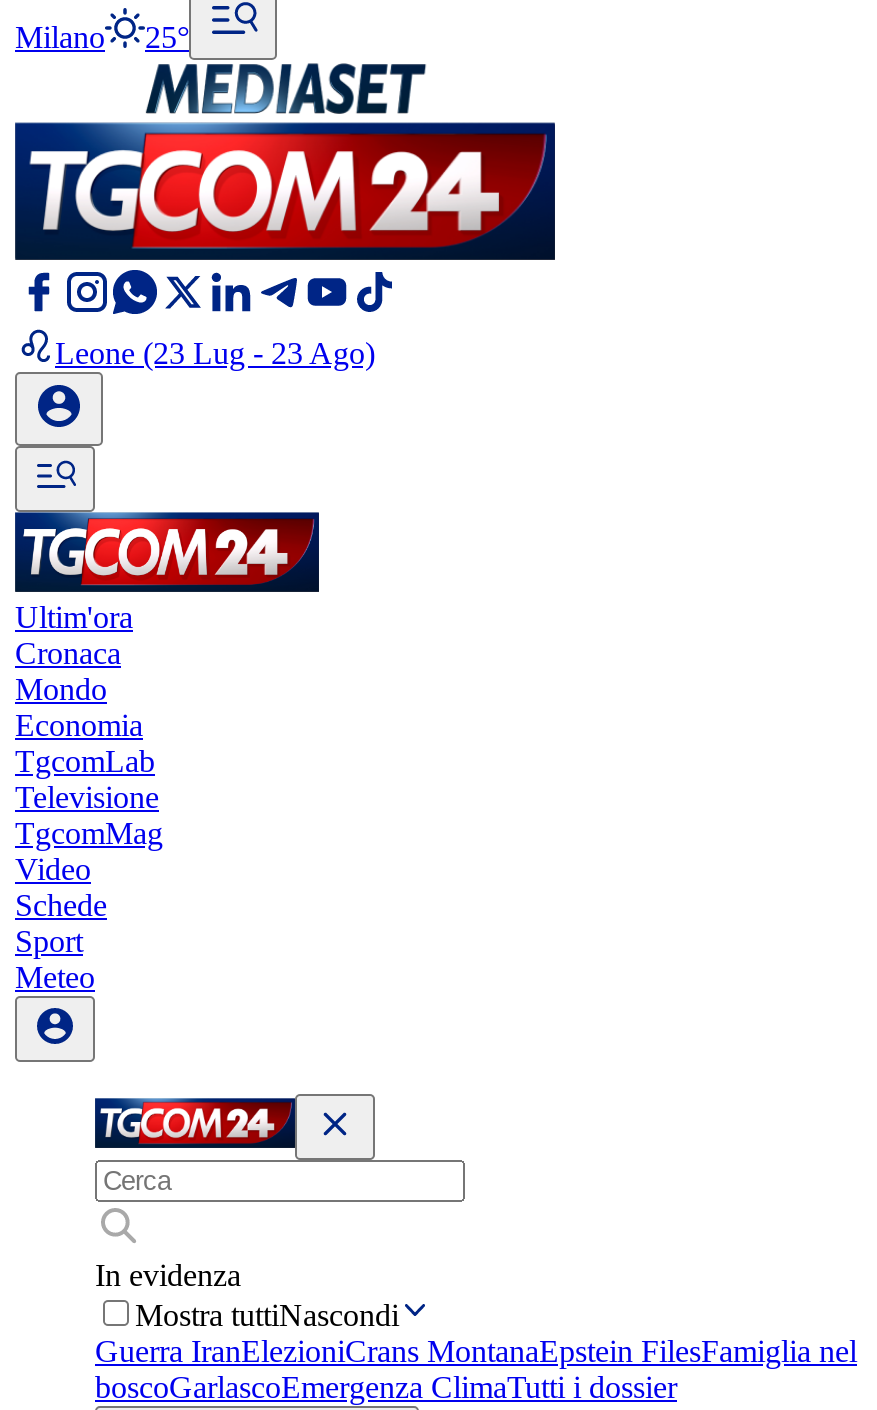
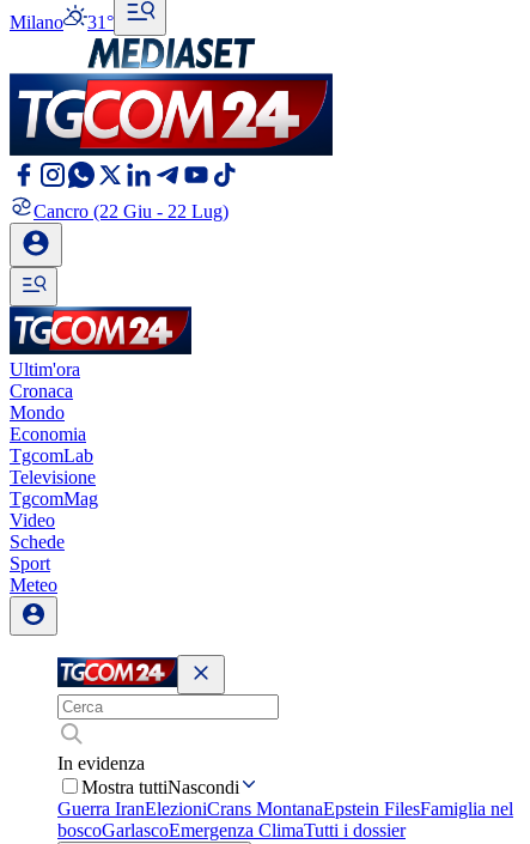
[15,20,189,54] Milano 25° -> [10,12,114,32] Milano 31°
[55,336,375,370] Leone (23 Lug - 23 Ago) -> [33,201,229,221] Cancro (22 Giu - 22 Lug)

